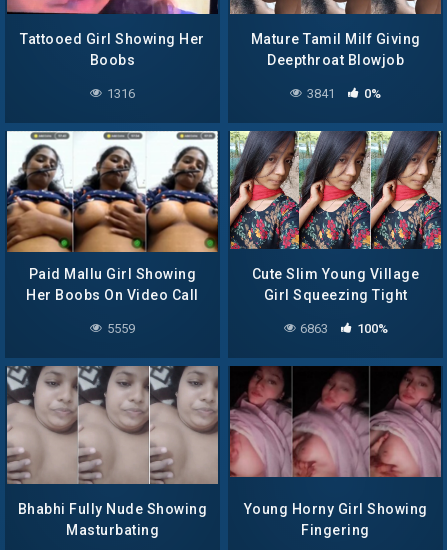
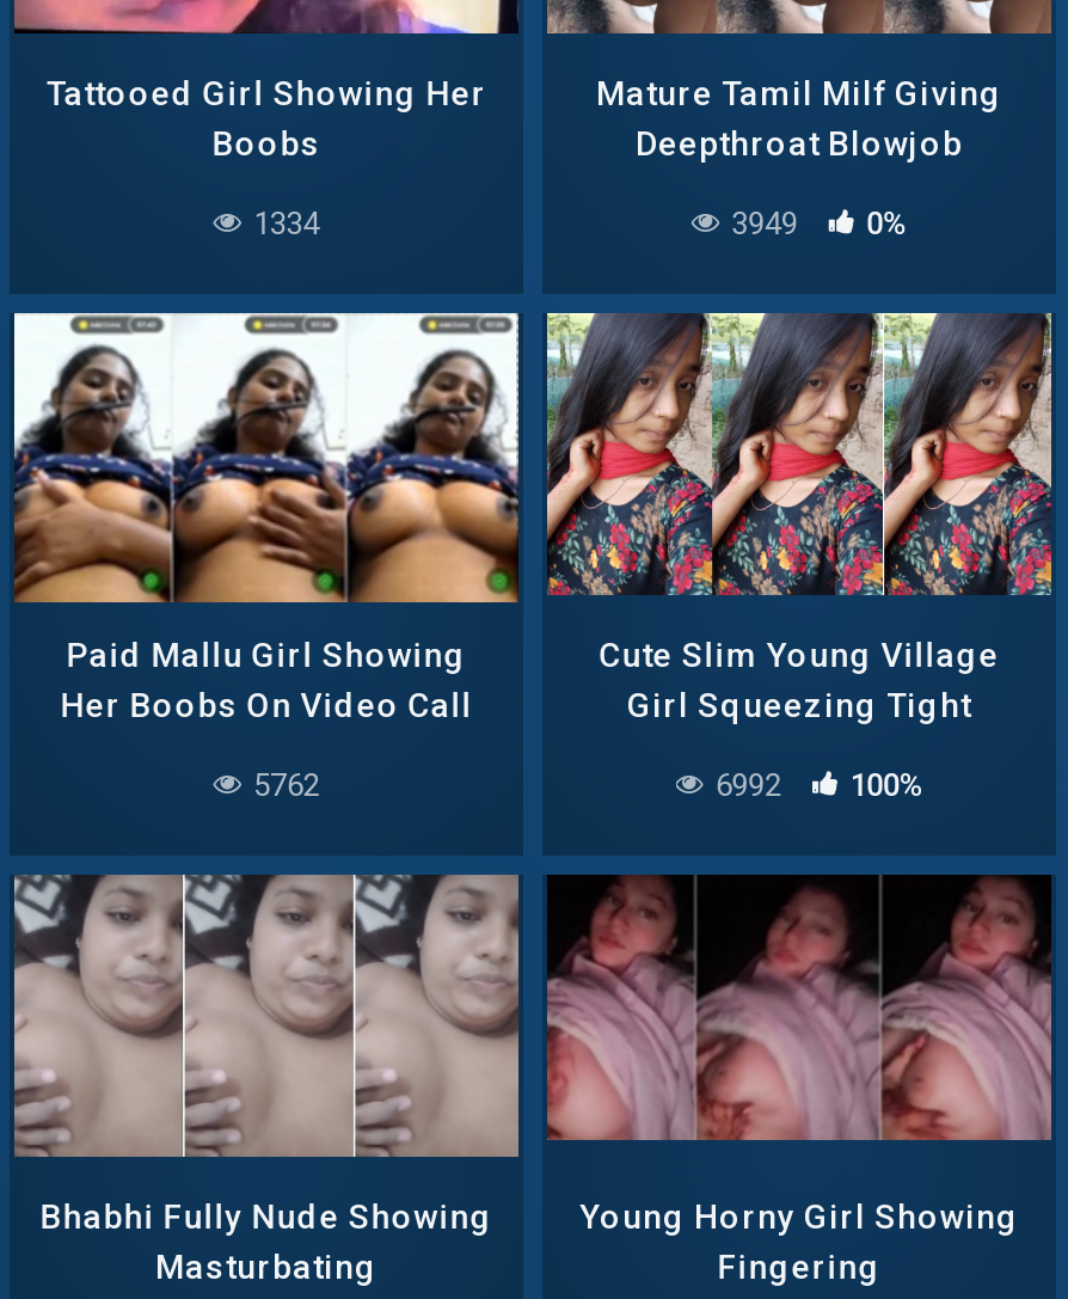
[104,86,135,101] 1316 -> [247,205,320,241] 1334
[304,86,381,101] 3841 0% -> [725,205,907,241] 3949 0%
[104,321,135,336] 5559 -> [247,767,320,803] 5762
[297,321,387,336] 6863 100% -> [708,767,923,803] 6992 100%

